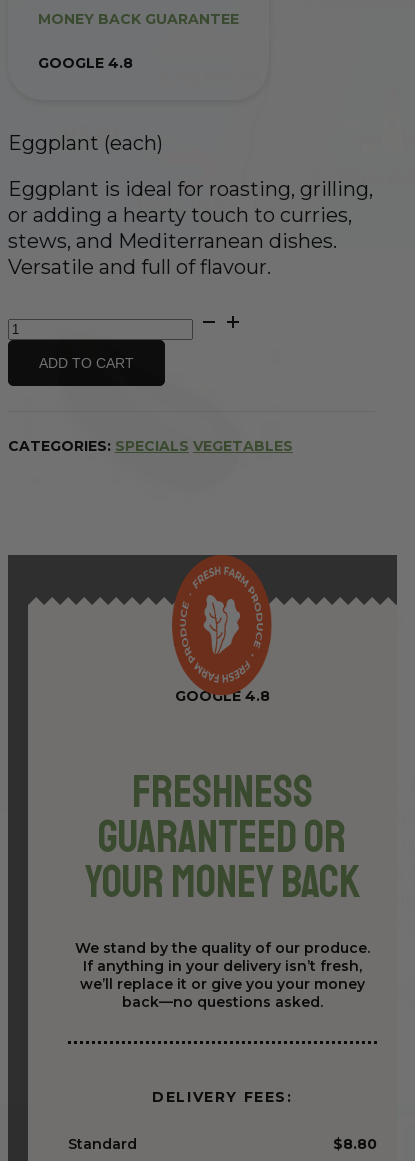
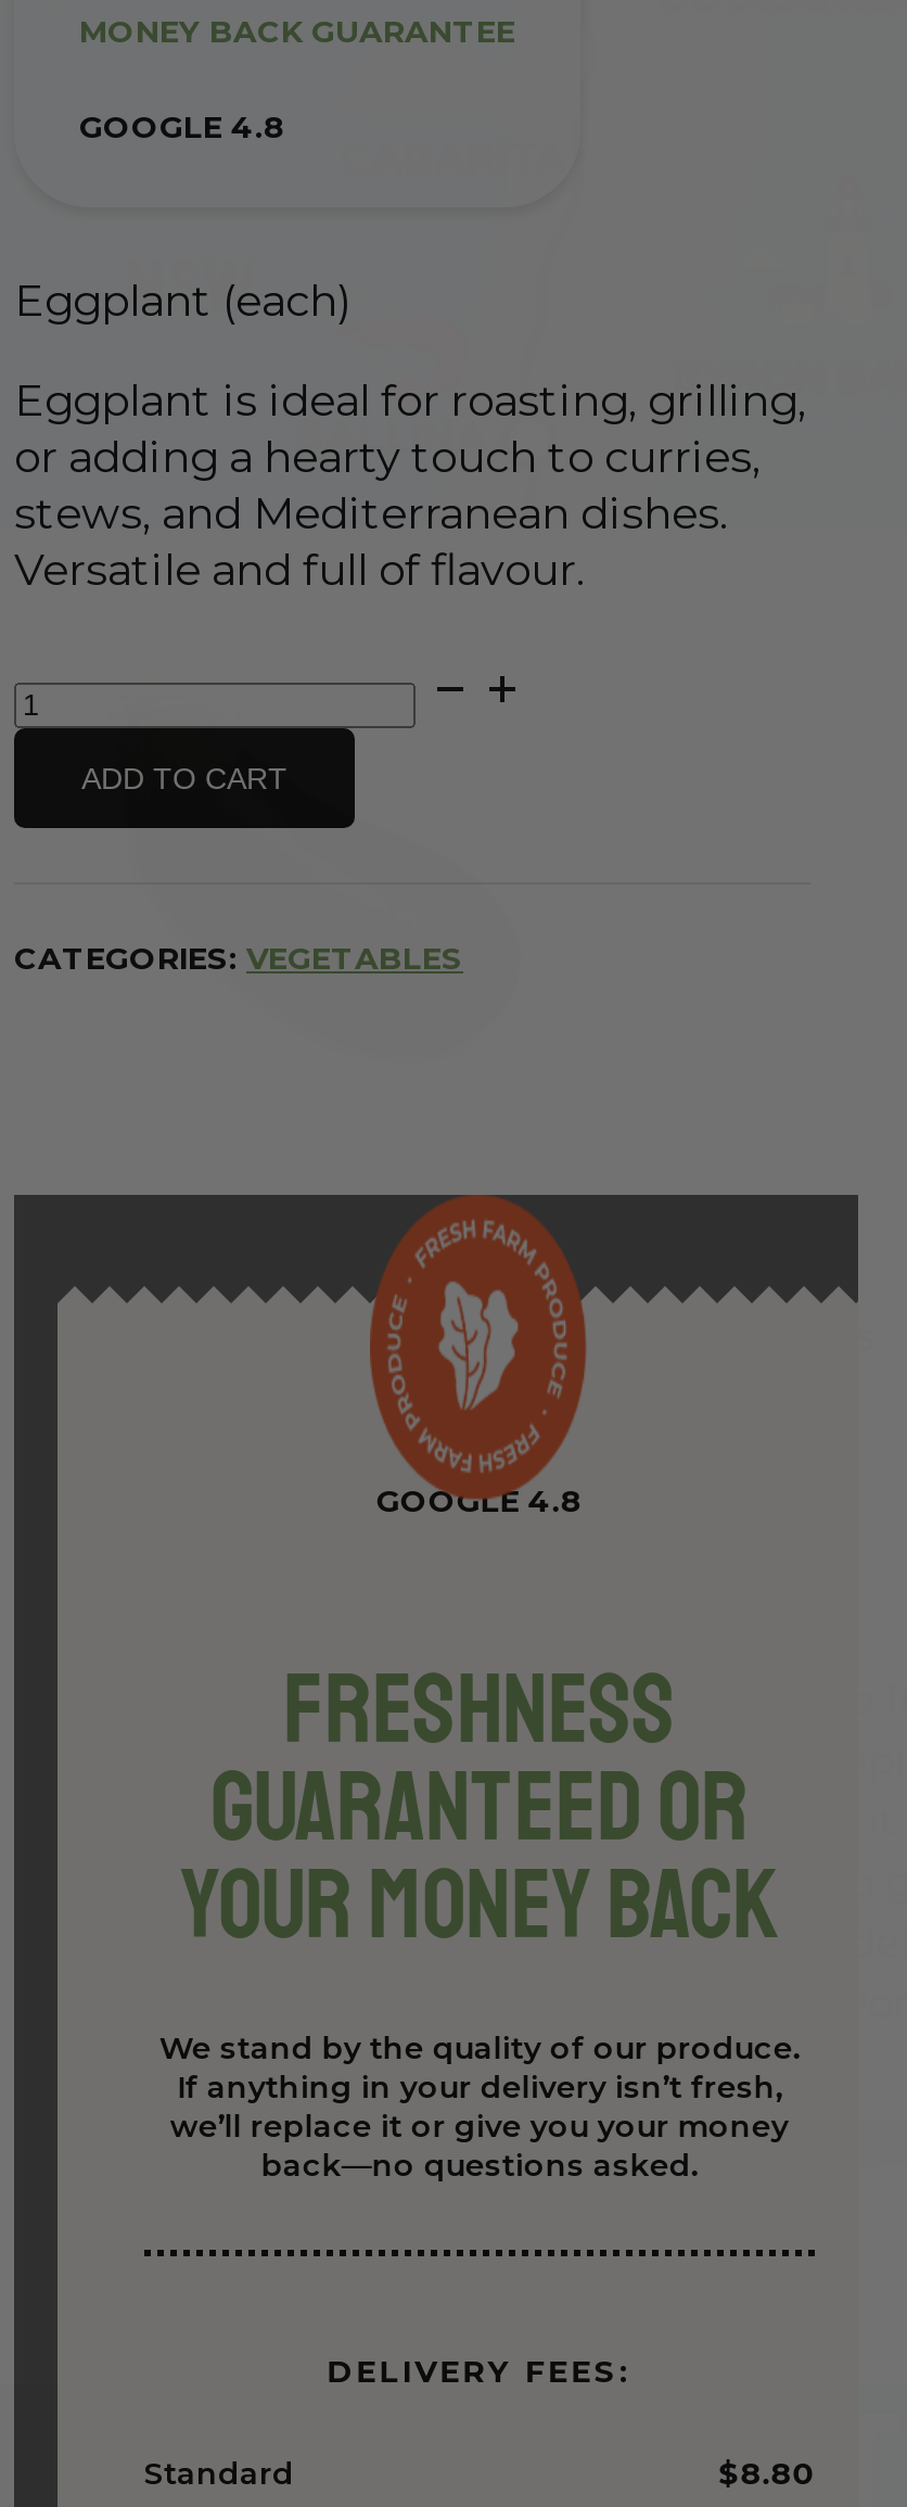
[8,437,293,455] CATEGORIES: SPECIALS VEGETABLES -> [14,939,463,978] CATEGORIES: VEGETABLES

